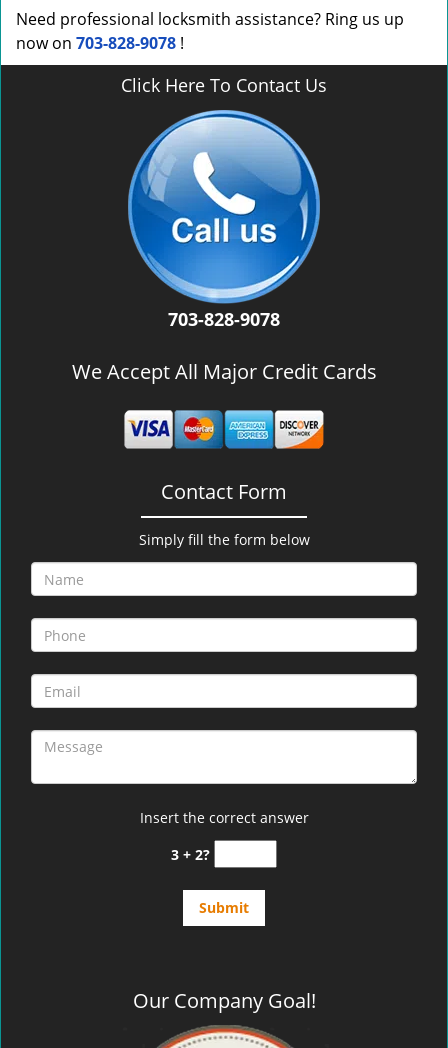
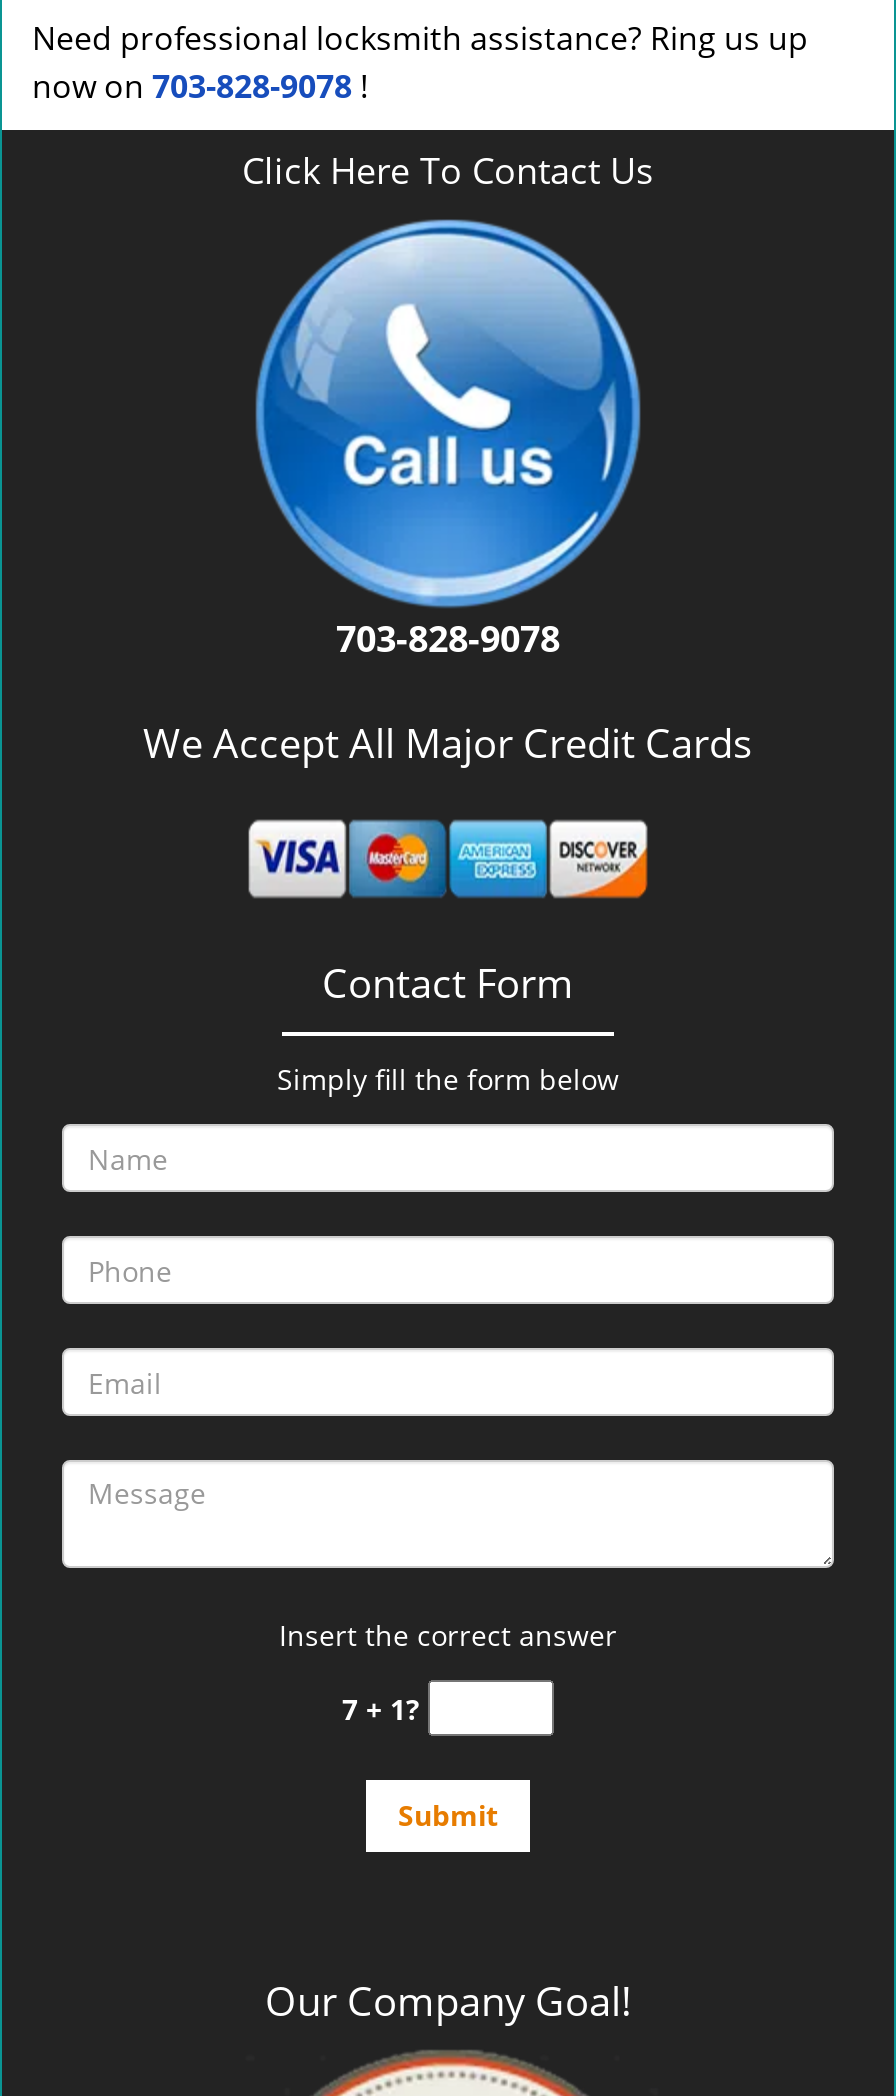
[171,845,210,864] 3 + 2? -> [342,1690,420,1728] 7 + 1?

